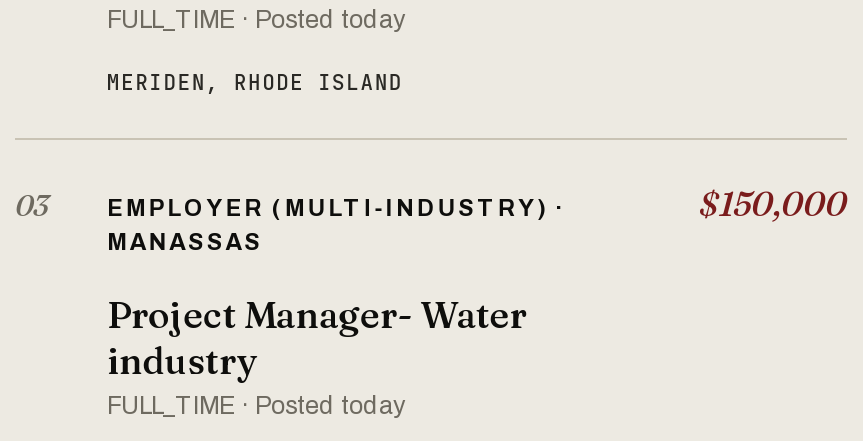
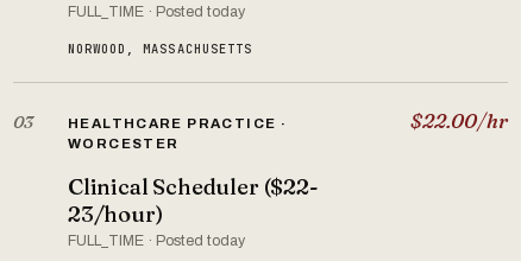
[107,67,403,95] MERIDEN, RHODE ISLAND -> [68,40,252,56] NORWOOD, MASSACHUSETTS
[699,183,847,223] $150,000 -> [410,109,508,132] $22.00/hr
[107,195,566,253] EMPLOYER (MULTI-INDUSTRY) · | MANASSAS -> [68,116,287,150] HEALTHCARE PRACTICE · | WORCESTER
[107,291,527,383] Project Manager- Water | industry -> [68,173,318,227] Clinical Scheduler ($22- | 23/hour)

